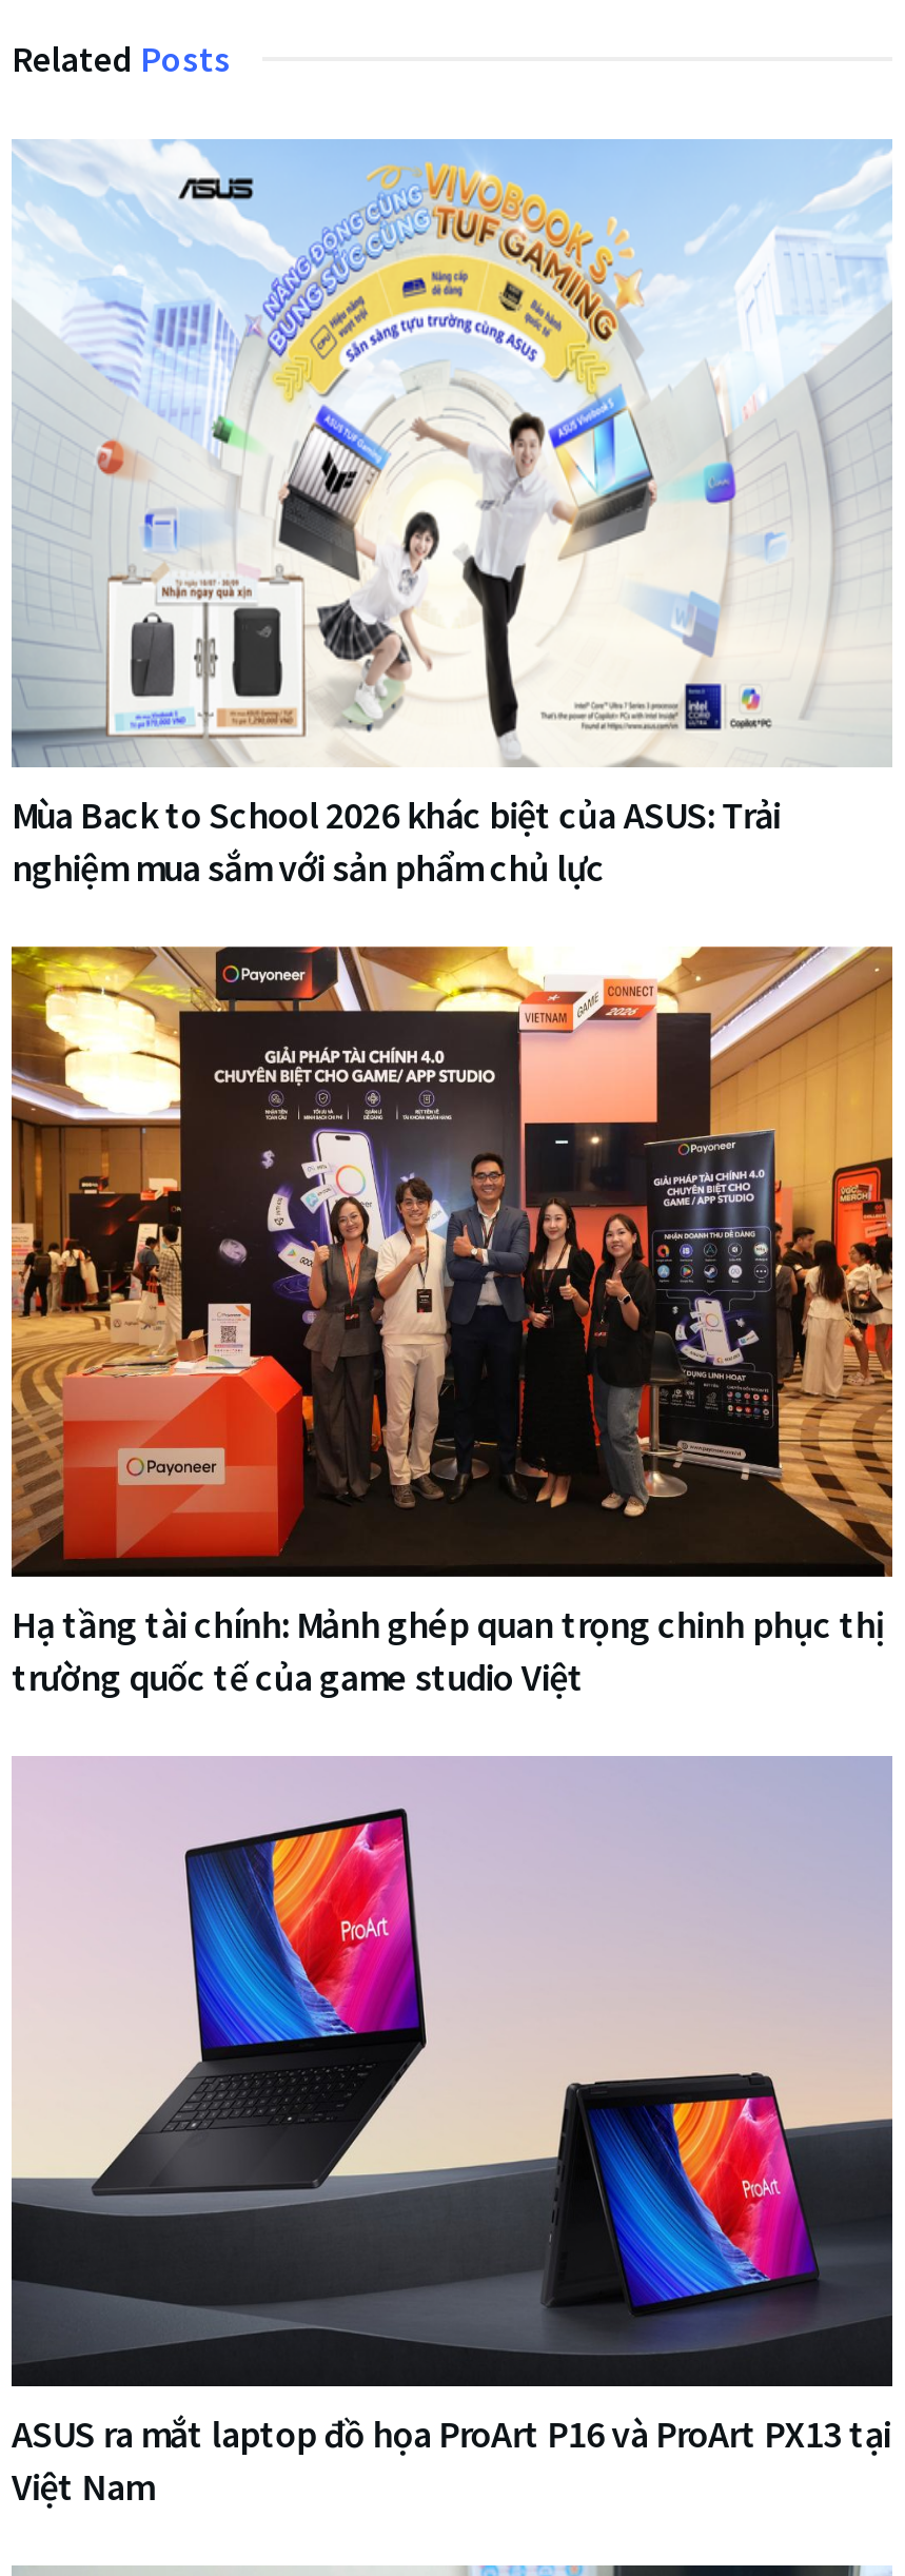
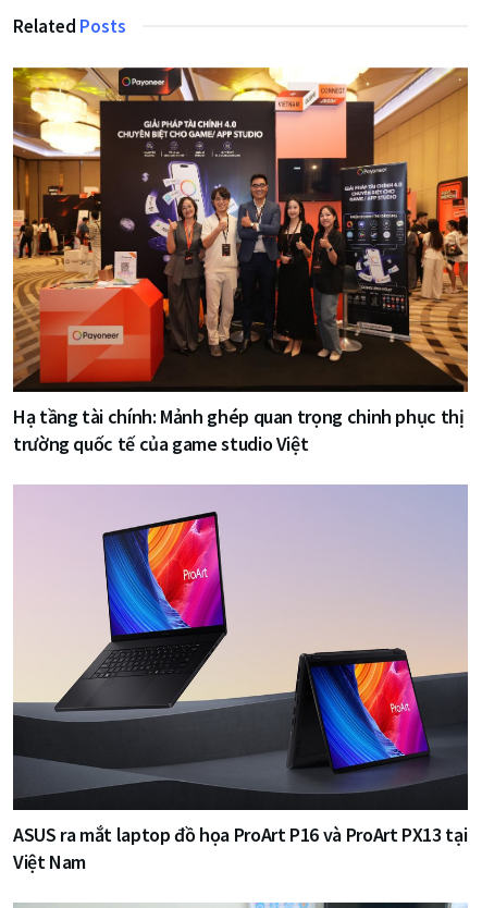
[9,137,892,893] [image] | Mùa Back to School 2026 khác biệt của ASUS: Trải | nghiệm mua sắm với sản phẩm chủ lực -> none

